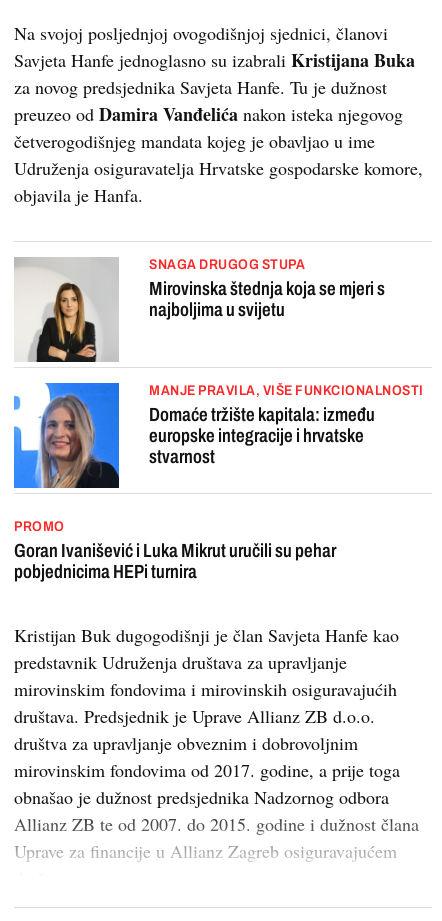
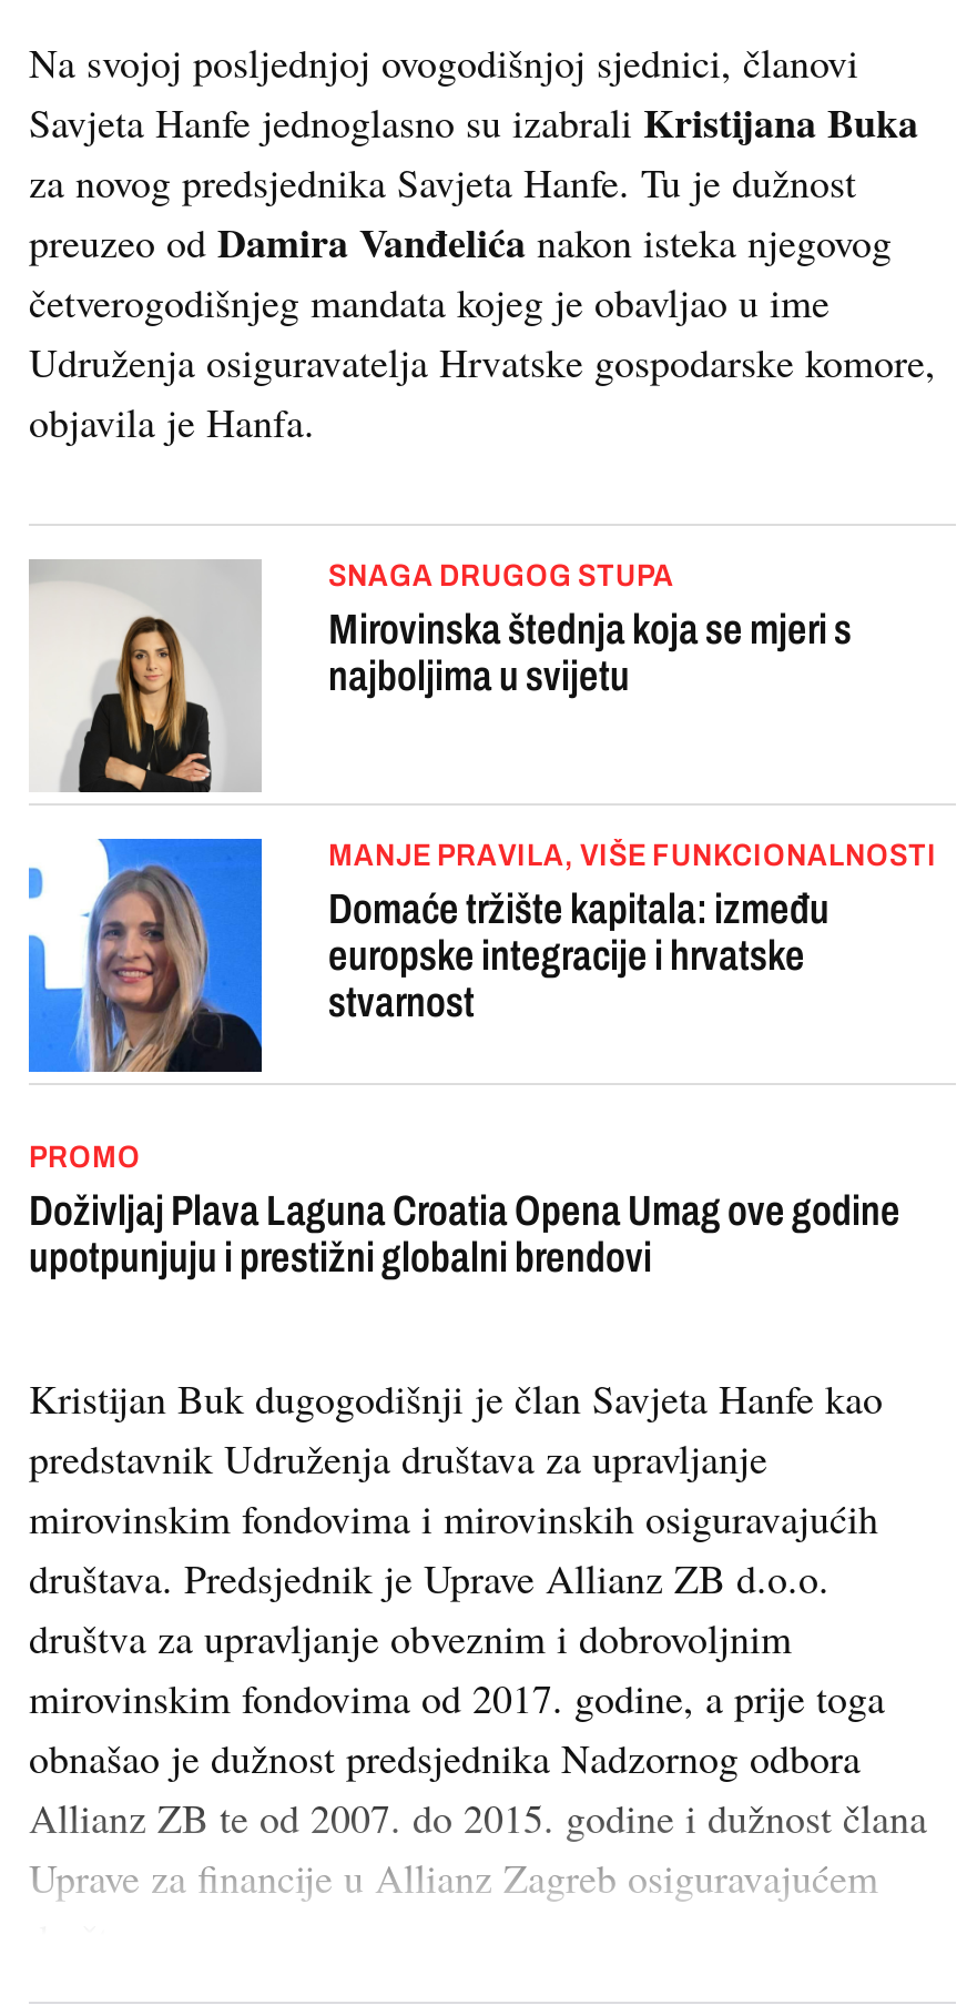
[14,540,336,582] Goran Ivanišević i Luka Mikrut uručili su pehar | pobjednicima HEPi turnira -> [29,1187,900,1280] Doživljaj Plava Laguna Croatia Opena Umag ove godine | upotpunjuju i prestižni globalni brendovi

